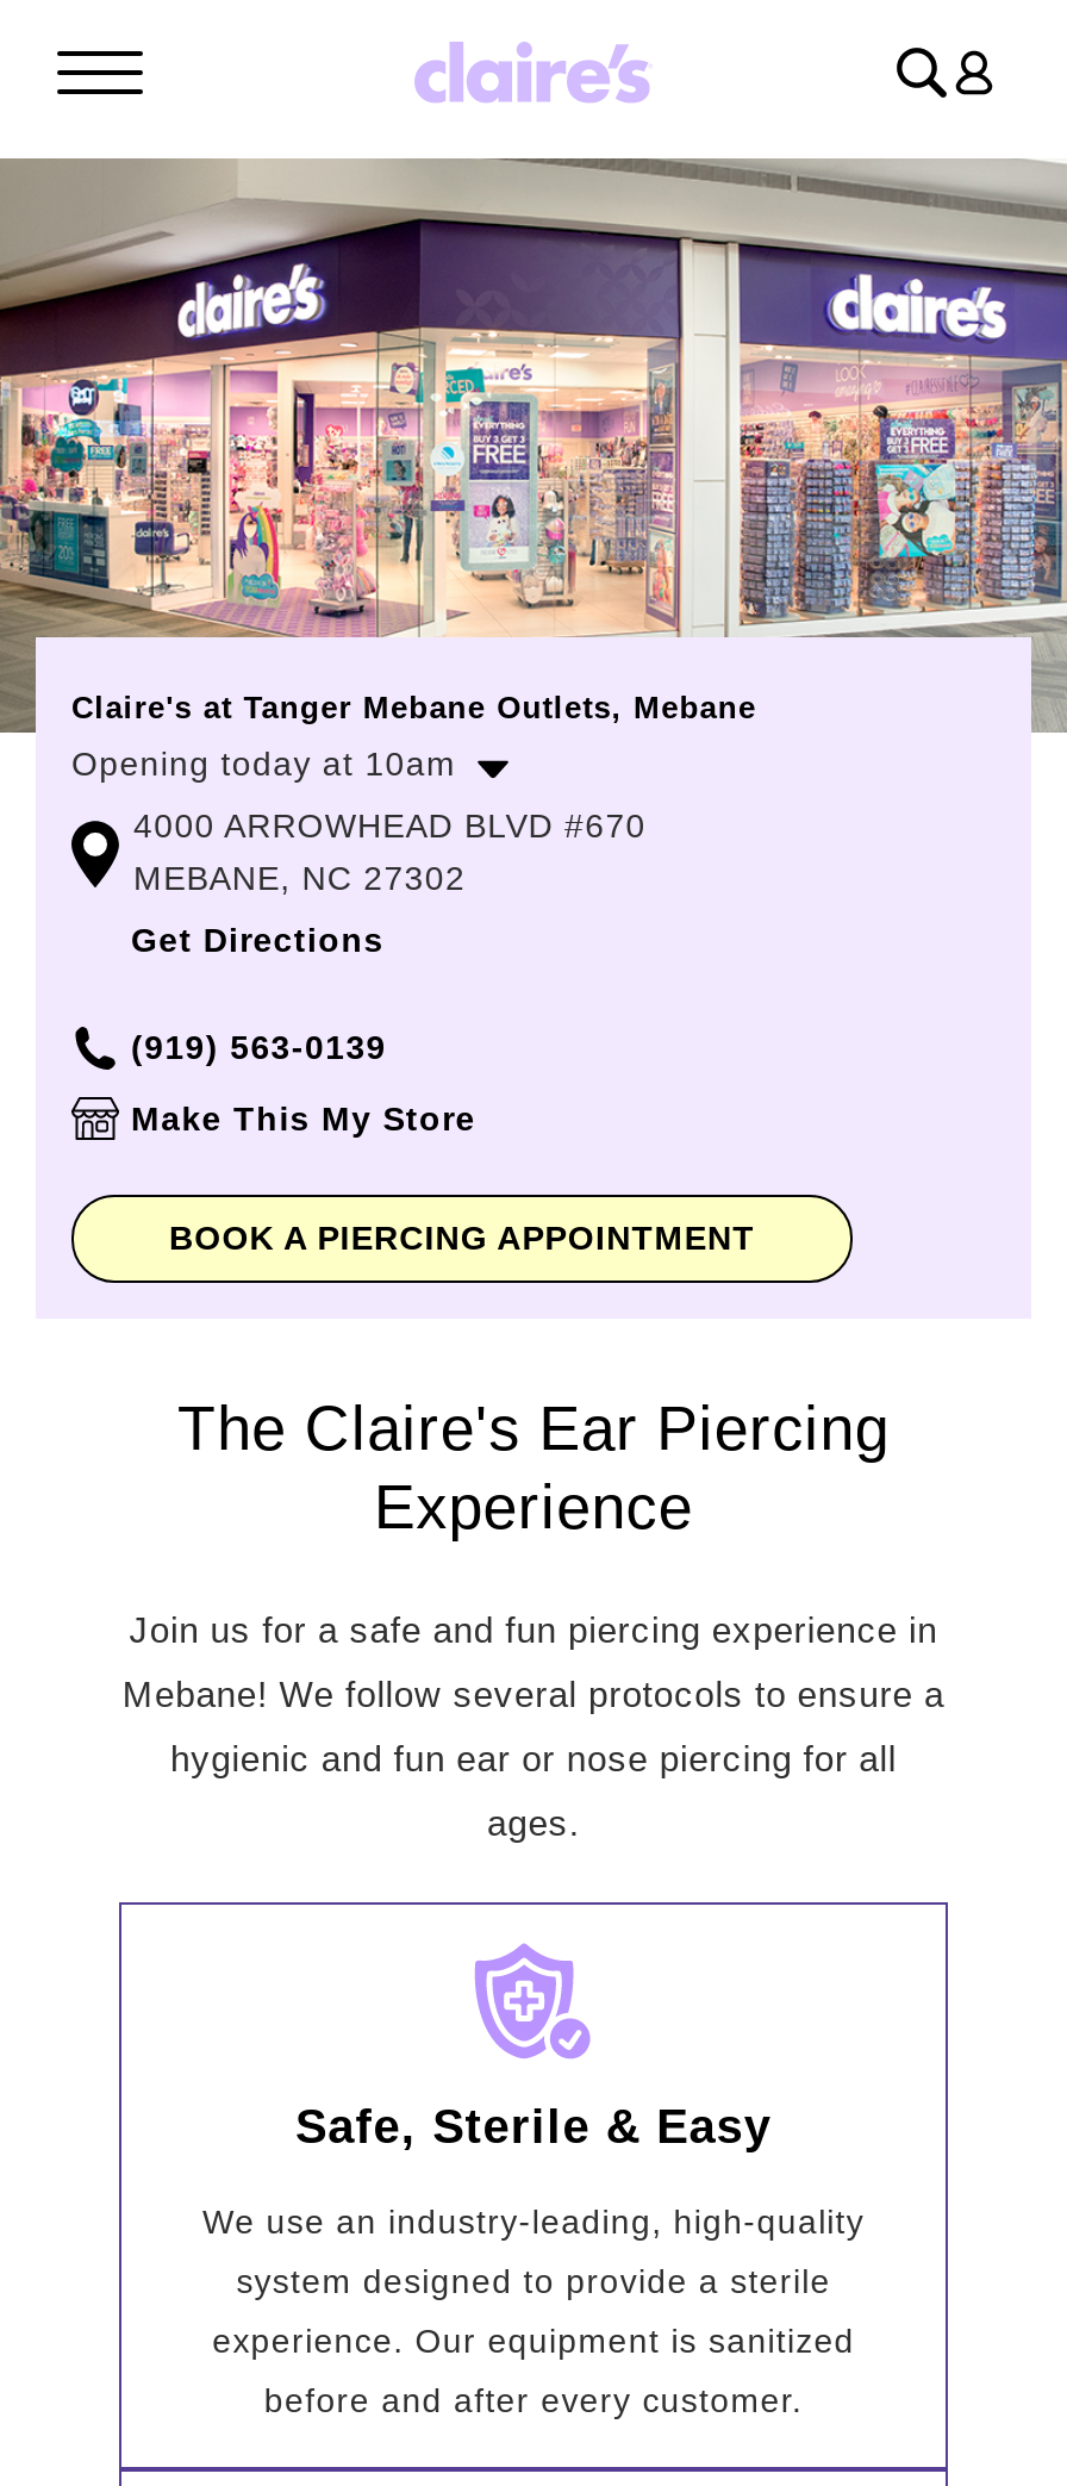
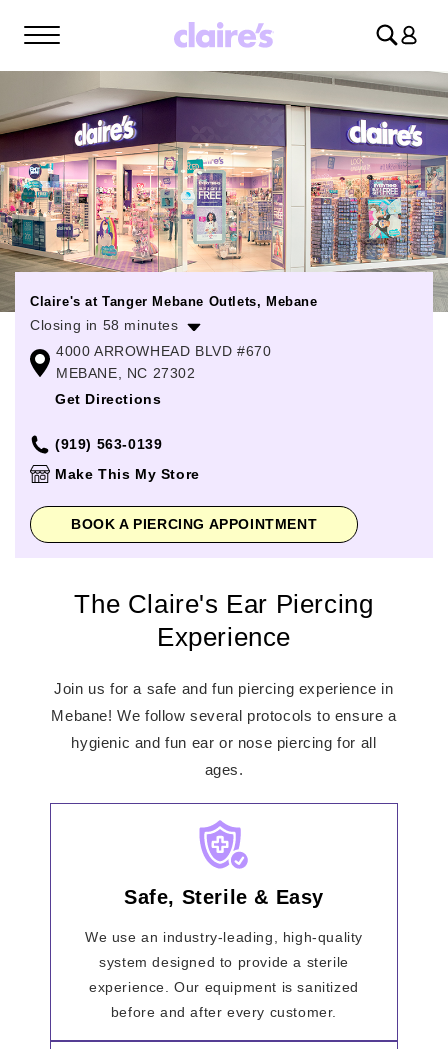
[71,744,456,782] Opening today at 10am -> [30,317,179,333] Closing in 58 minutes

